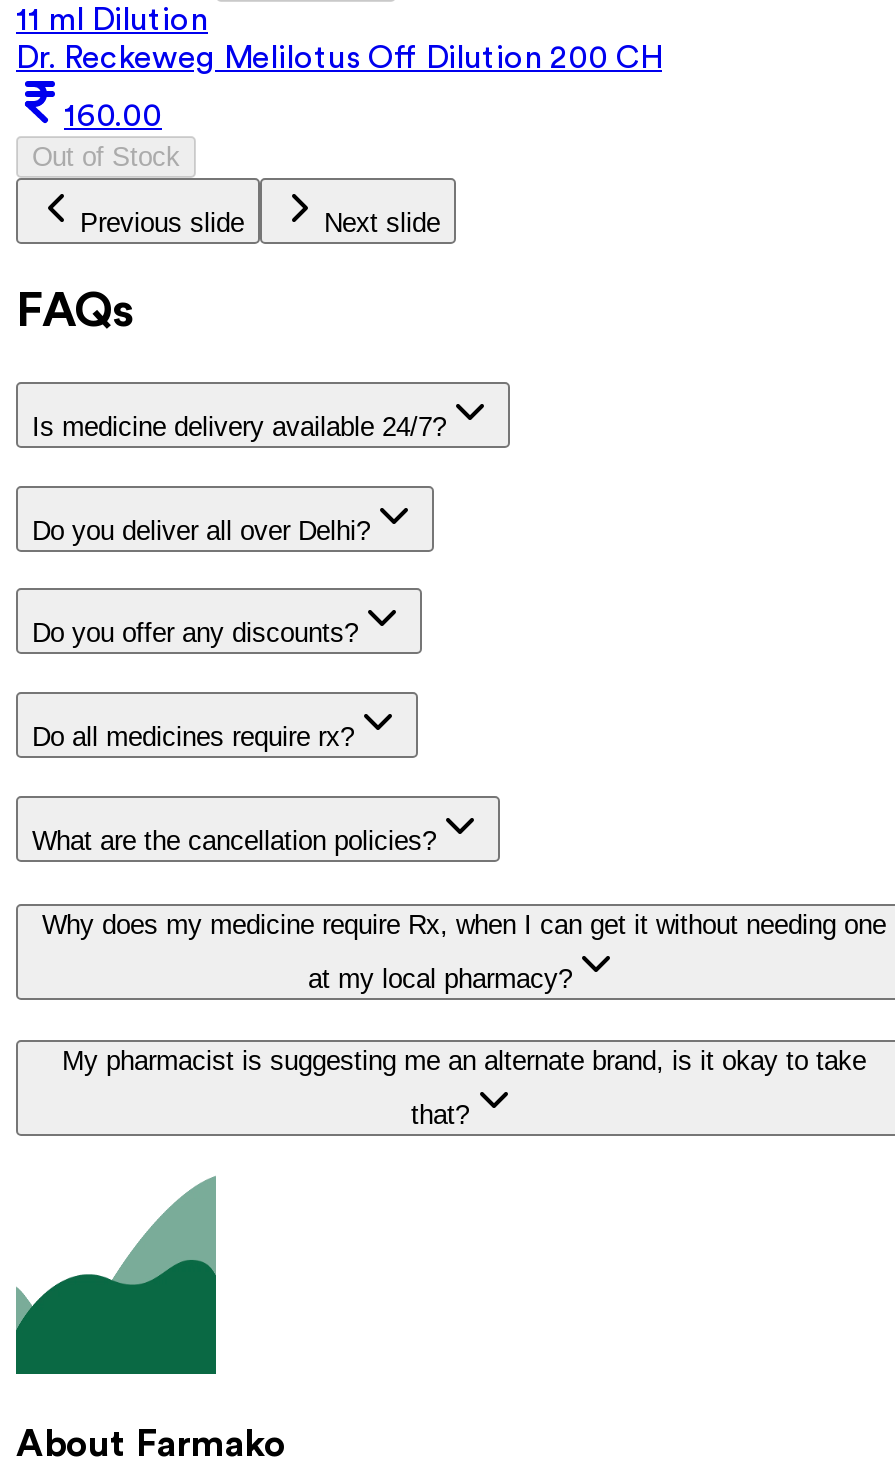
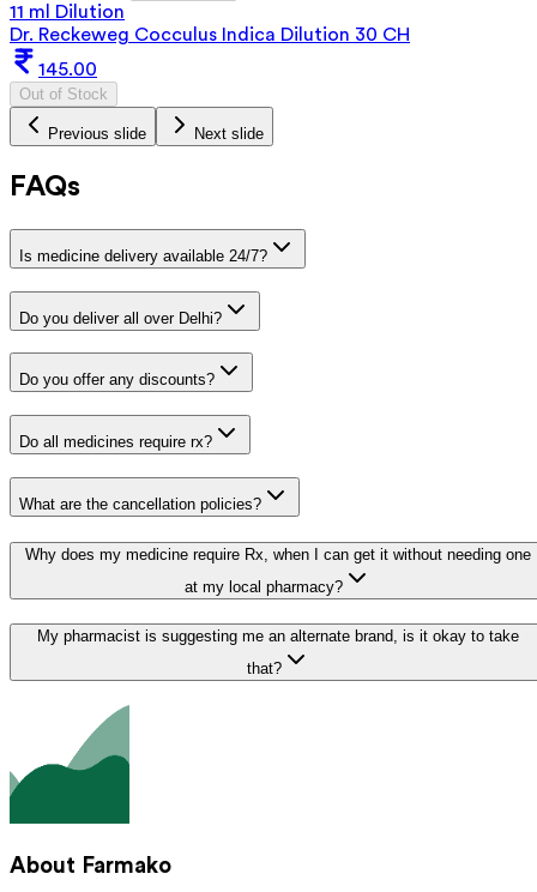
[16,42,662,74] Dr. Reckeweg Melilotus Off Dilution 200 CH -> [10,25,410,45] Dr. Reckeweg Cocculus Indica Dilution 30 CH
[64,100,162,132] 160.00 -> [38,60,97,79] 145.00

